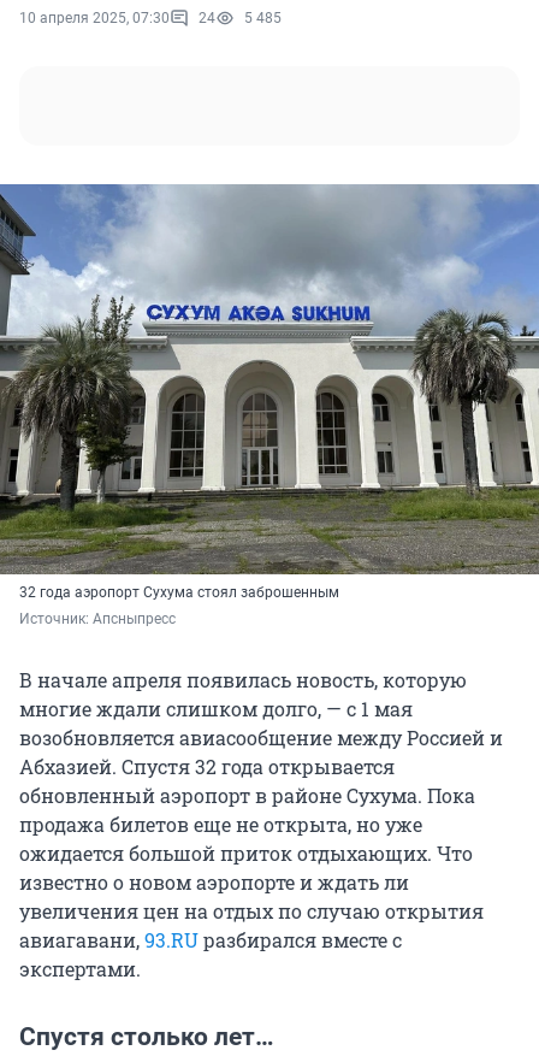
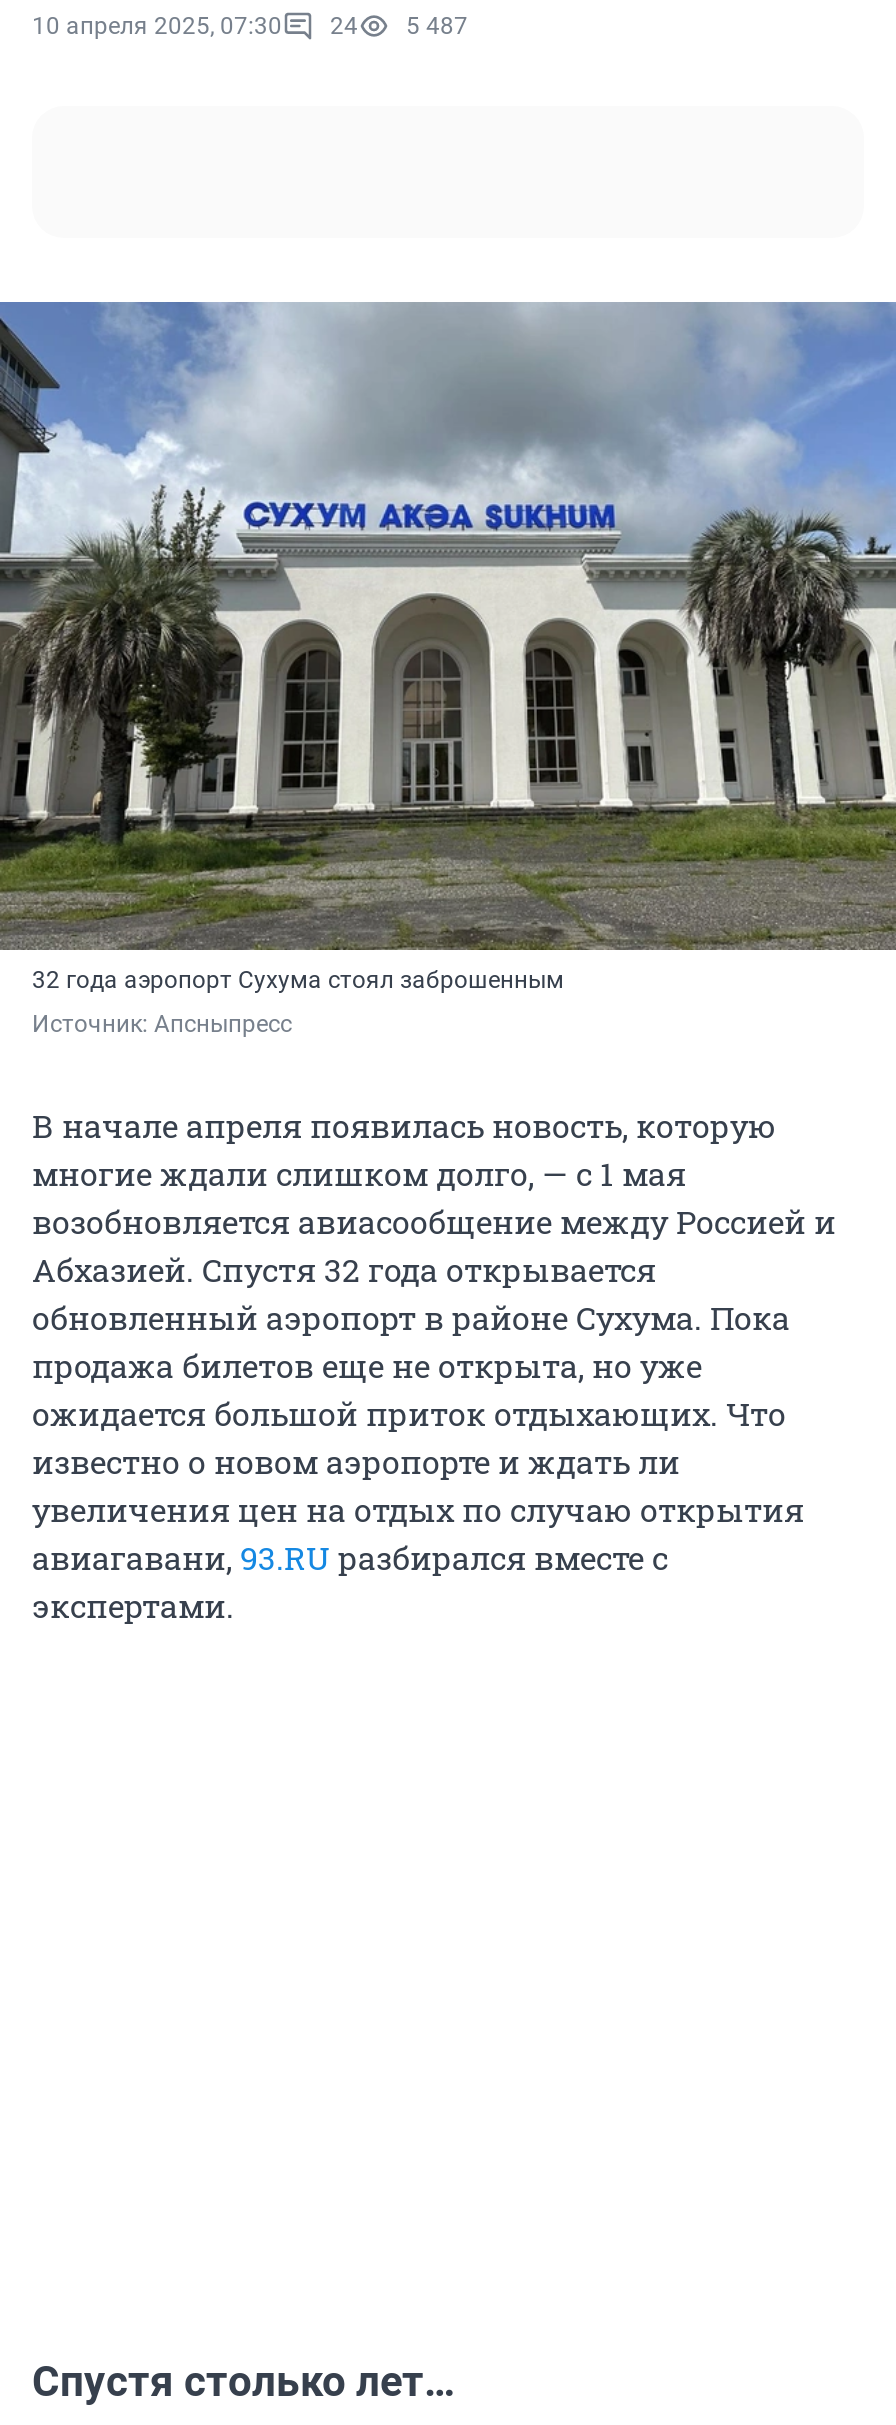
[19,10,282,27] 10 апреля 2025, 07:30 24 5 485 -> [32,12,468,40] 10 апреля 2025, 07:30 24 5 487

